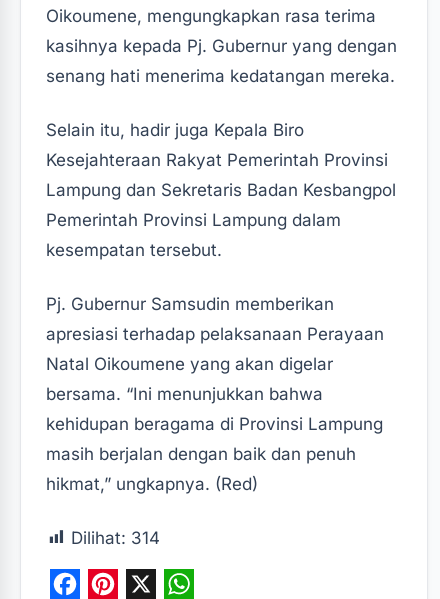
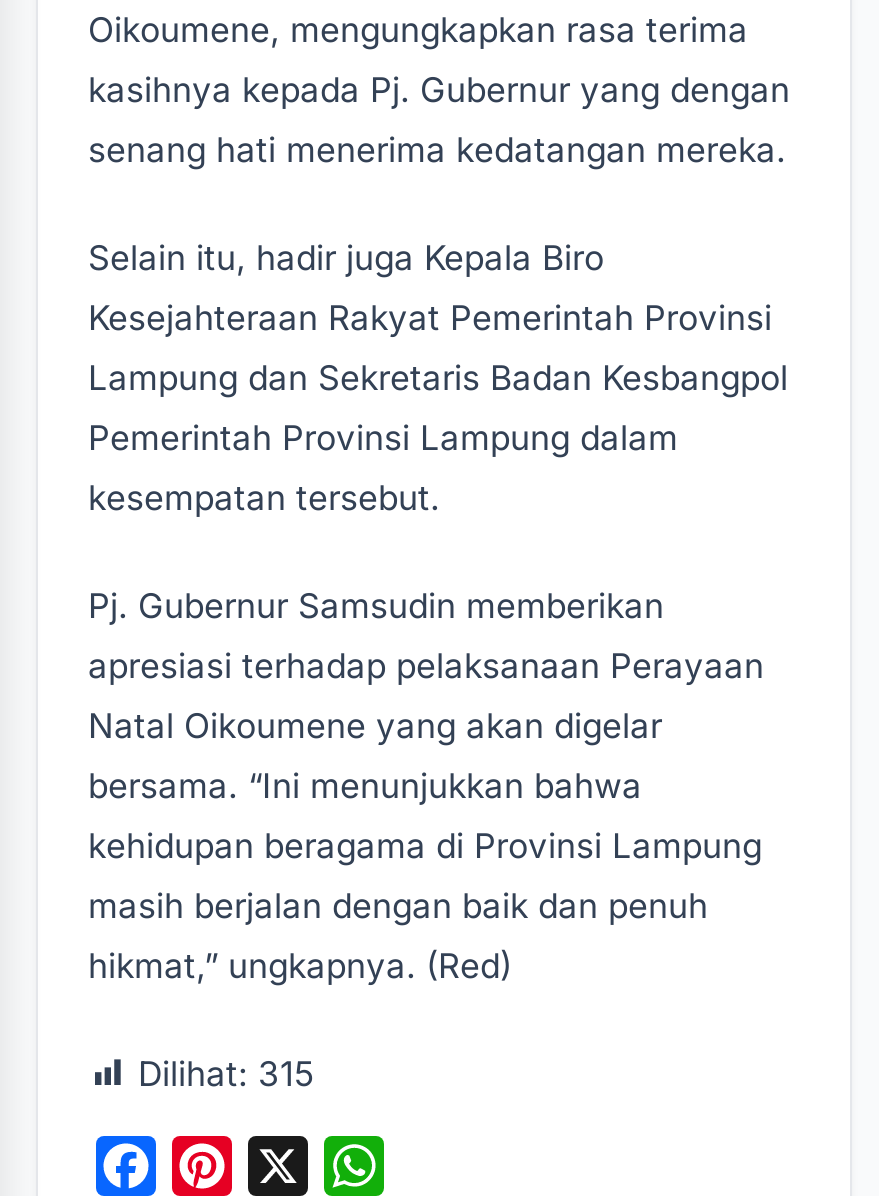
[71,527,160,547] Dilihat: 314 -> [138,1053,314,1093] Dilihat: 315

